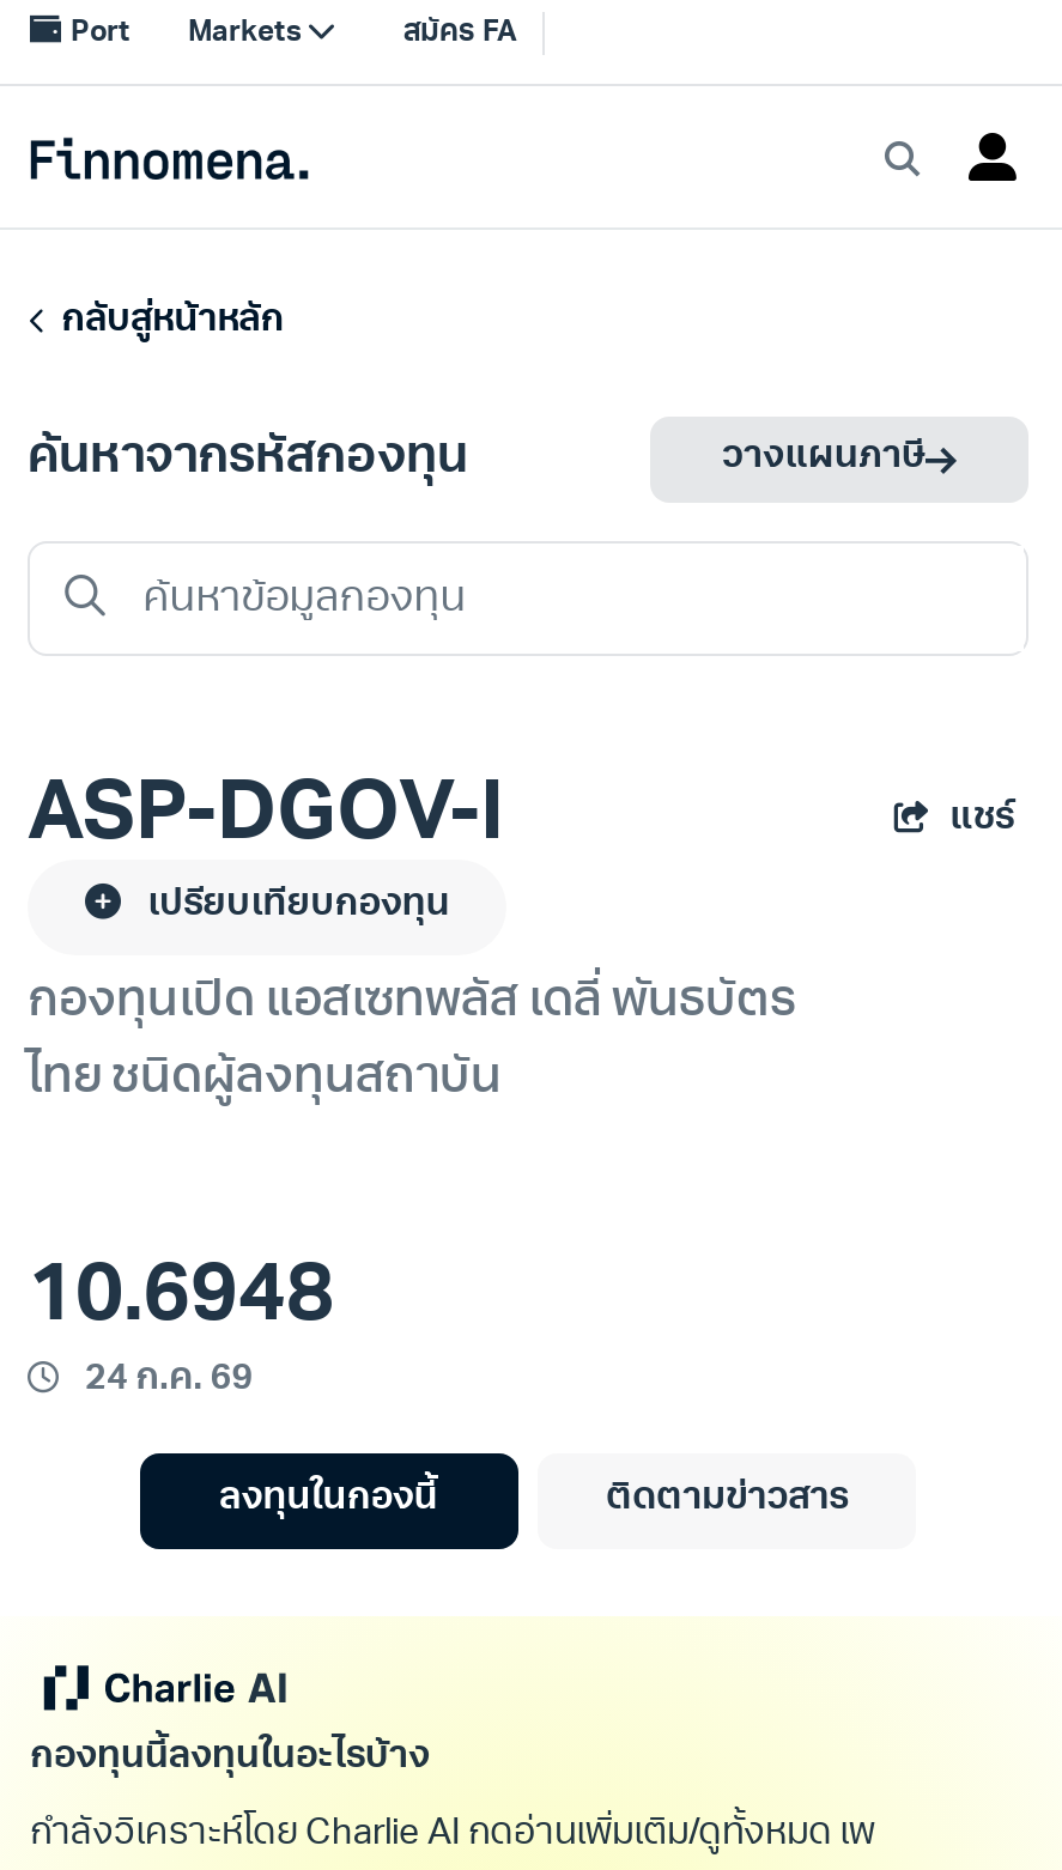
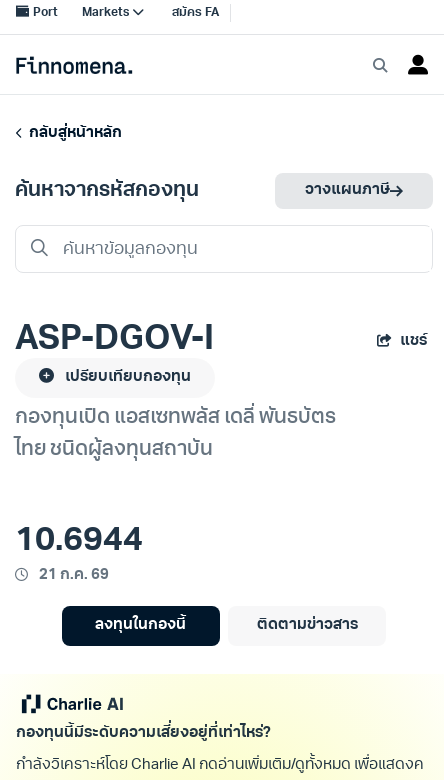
[28,1258,334,1341] 10.6948 -> [15,524,143,559] 10.6944
[78,1363,253,1399] 24 ก.ค. 69 -> [36,568,109,583] 21 ก.ค. 69
[30,1741,430,1777] กองทุนนี้ลงทุนในอะไรบ้าง -> [16,726,271,741] กองทุนนี้มีระดับความเสี่ยงอยู่ที่เท่าไหร่?

